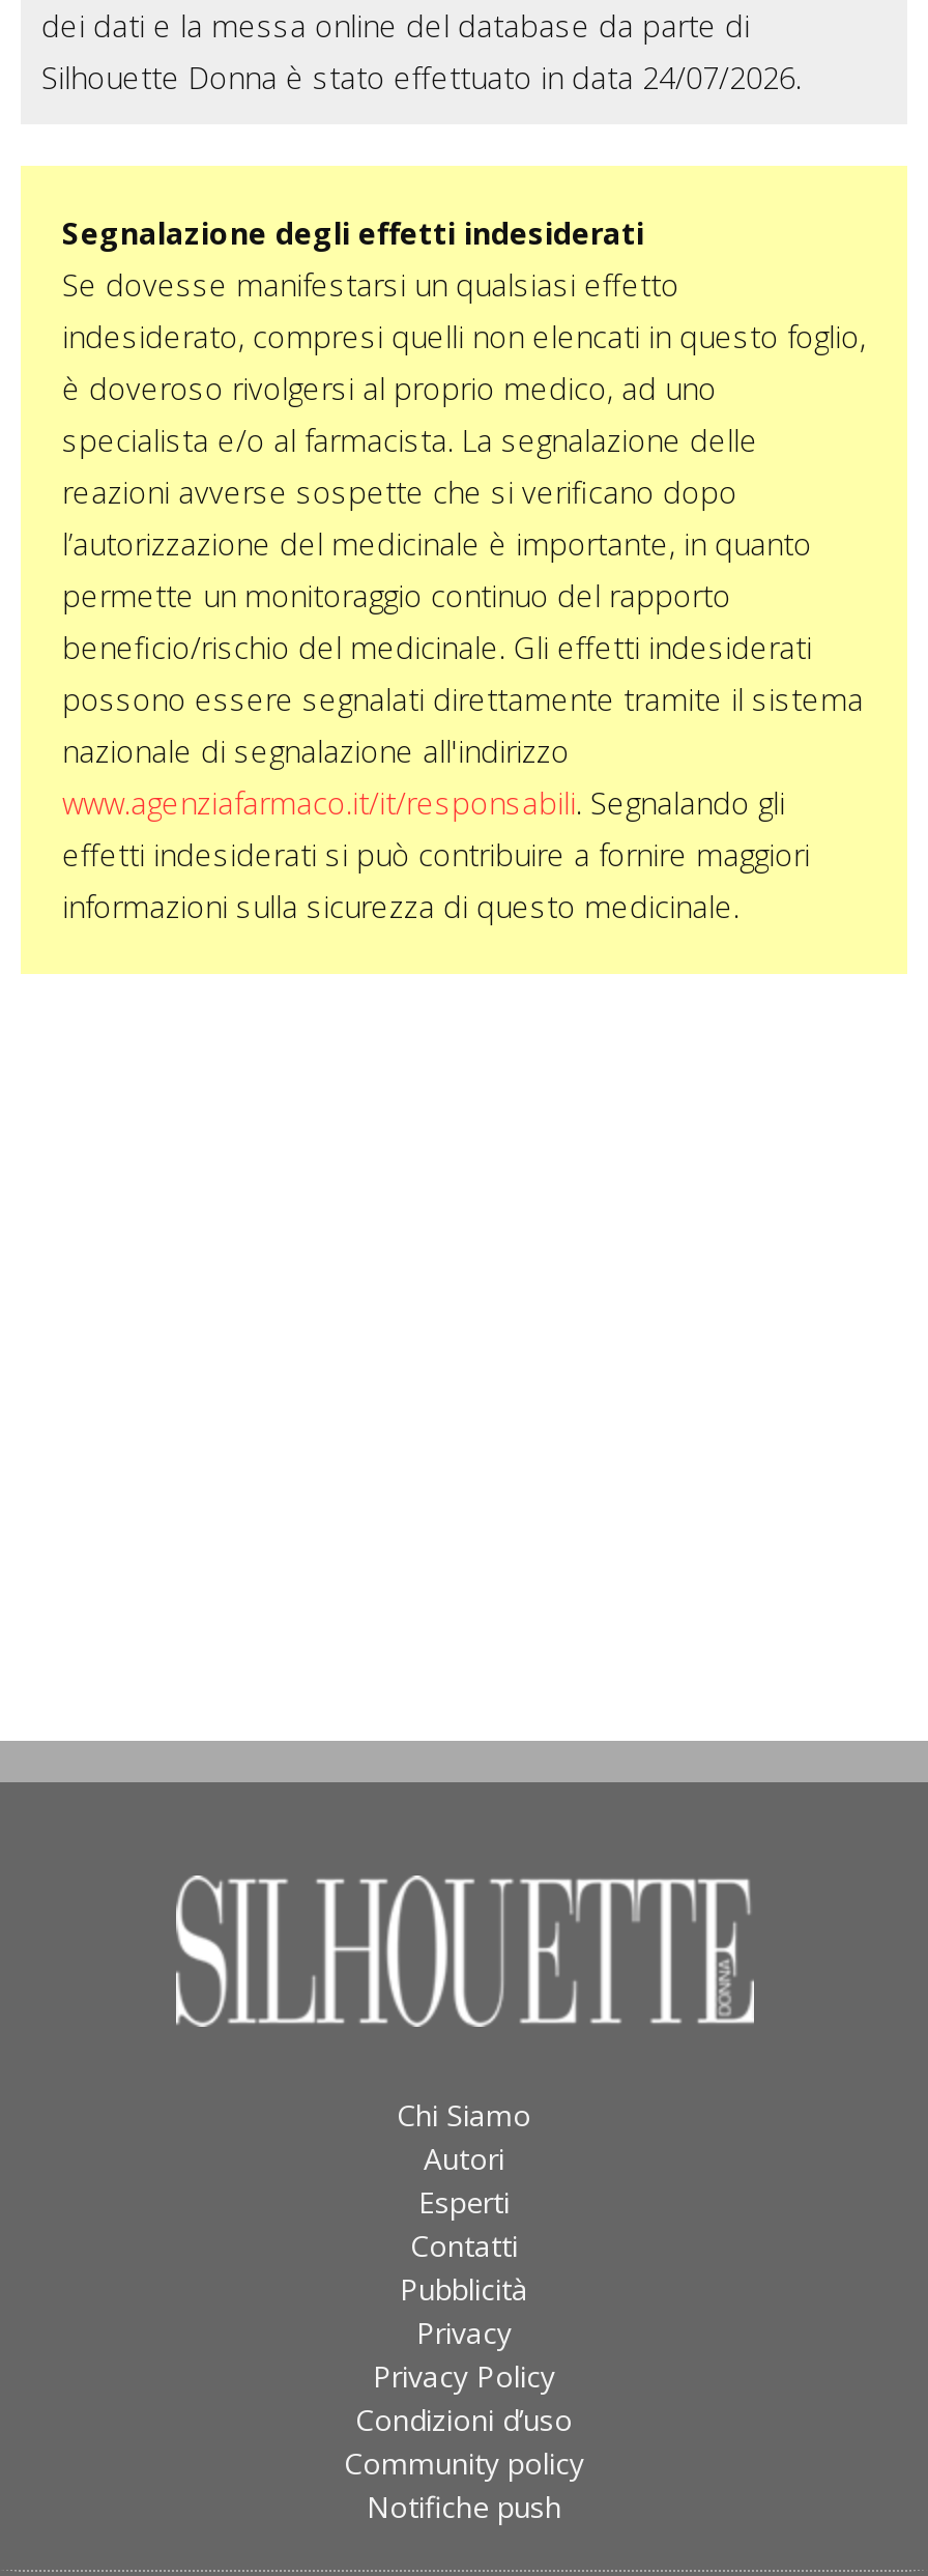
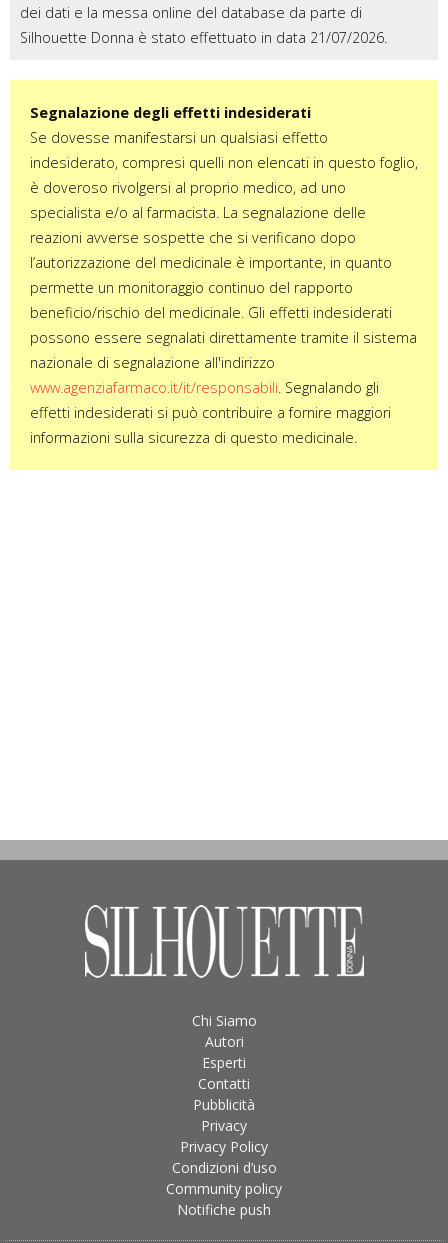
[41,58,802,97] Silhouette Donna è stato effettuato in data 24/07/2026. -> [20,28,387,47] Silhouette Donna è stato effettuato in data 21/07/2026.

